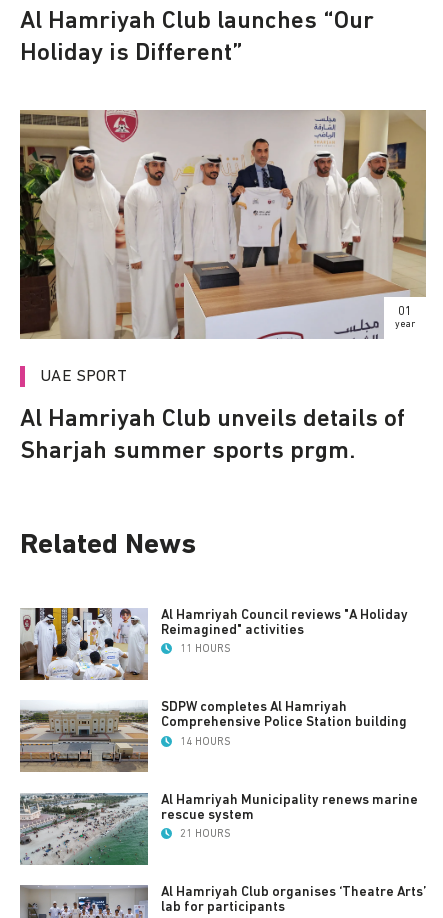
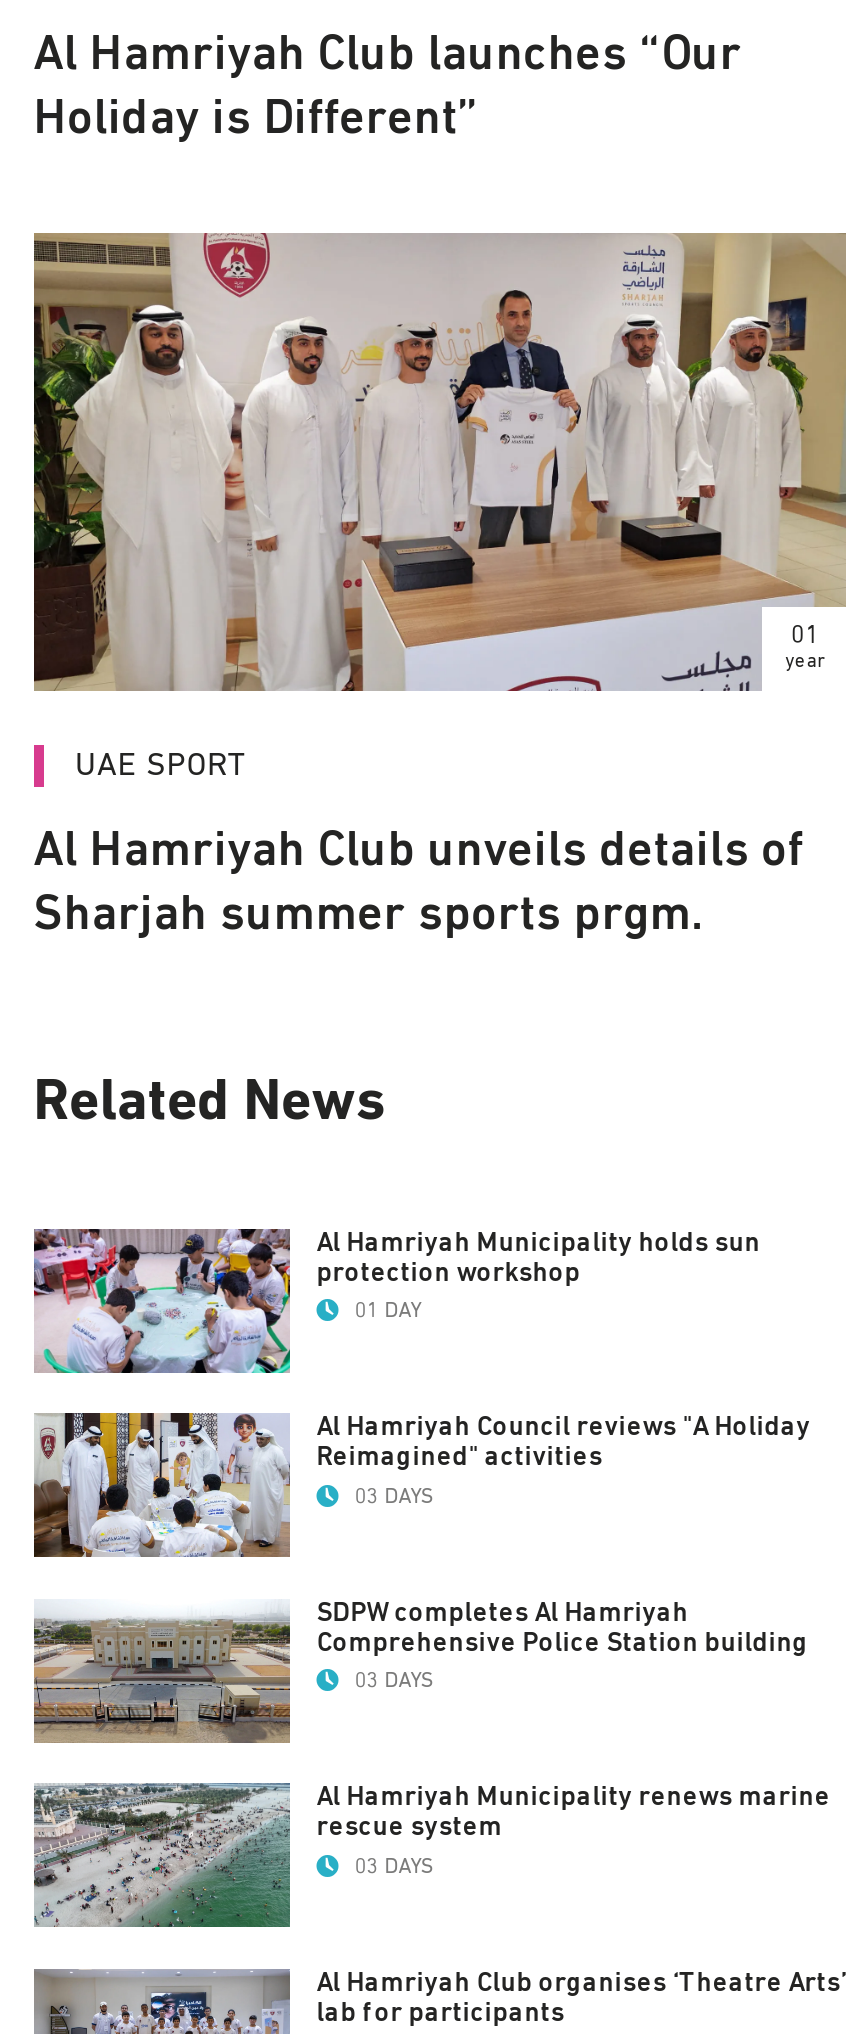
none -> [32,1227,760,1375] [image] | Al Hamriyah Municipality holds sun | protection workshop | 01 DAY
[180,643,230,654] 11 HOURS -> [354,1484,432,1506] 03 DAYS
[180,736,230,747] 14 HOURS -> [354,1669,432,1691] 03 DAYS
[180,828,230,839] 21 HOURS -> [354,1854,432,1876] 03 DAYS

